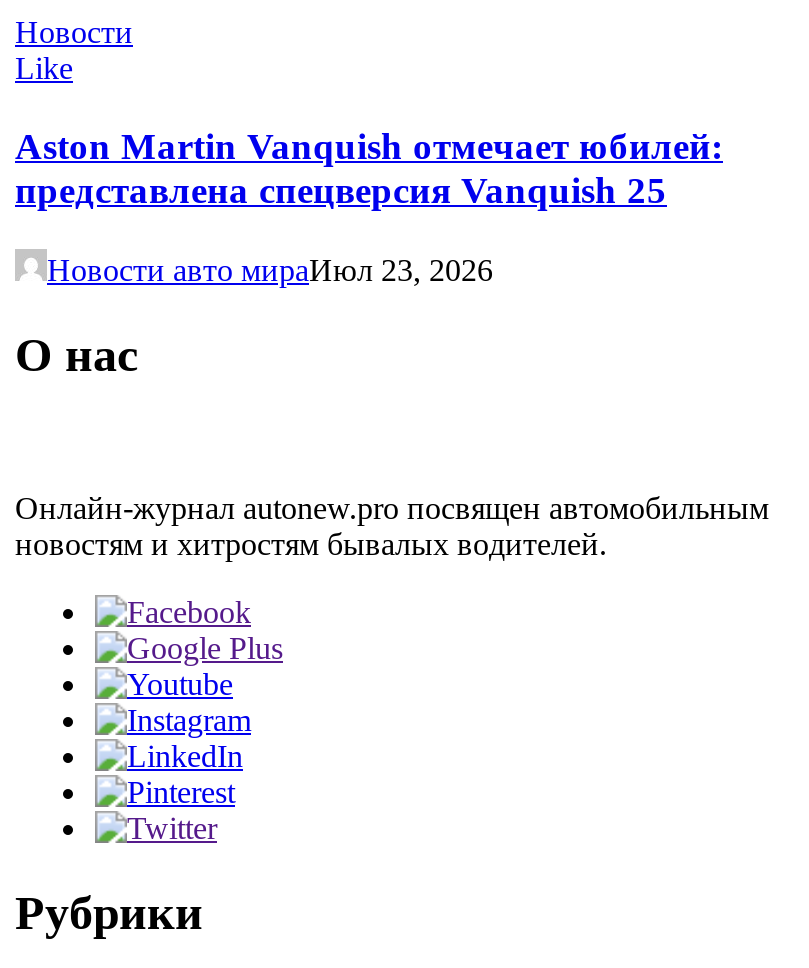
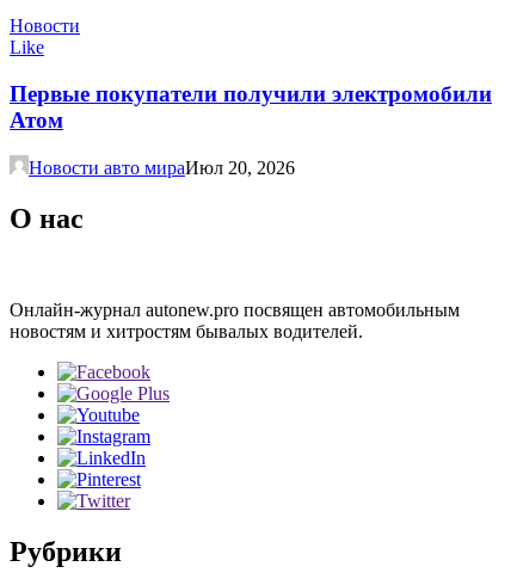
[15,124,723,210] Aston Martin Vanquish отмечает юбилей: | представлена спецверсия Vanquish 25 -> [10,81,492,132] Первые покупатели получили электромобили | Атом
[47,253,493,287] Новости авто мираИюл 23, 2026 -> [29,158,295,178] Новости авто мираИюл 20, 2026

